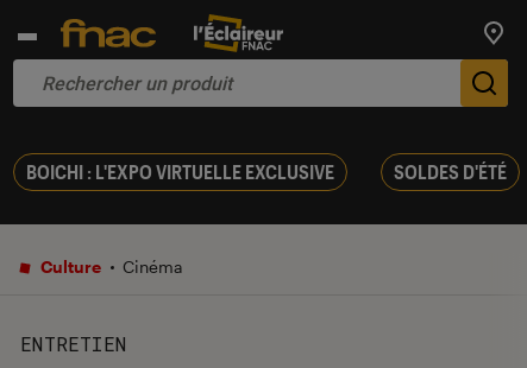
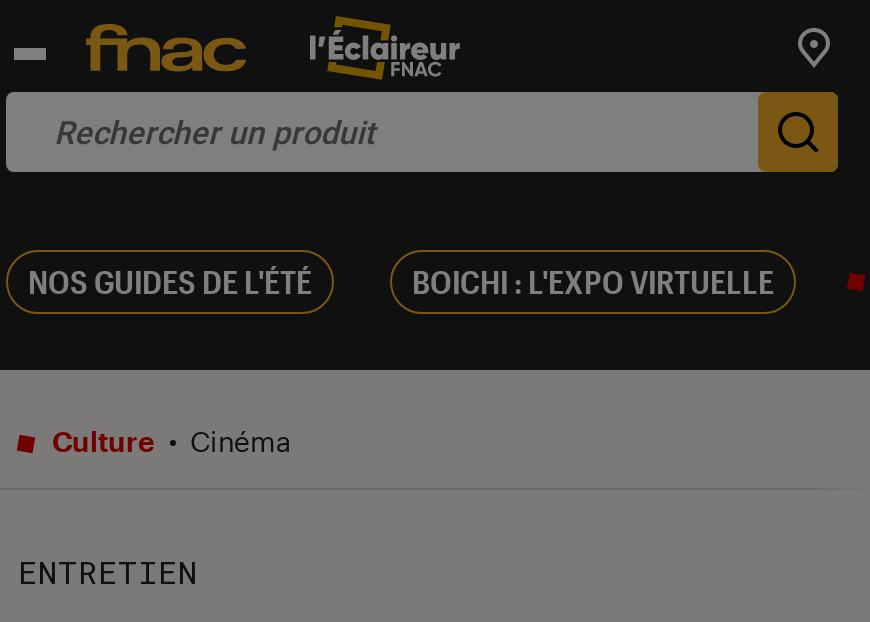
[26,160,507,183] BOICHI : L'EXPO VIRTUELLE EXCLUSIVE | SOLDES D'ÉTÉ -> [28,262,774,300] NOS GUIDES DE L'ÉTÉ | BOICHI : L'EXPO VIRTUELLE

